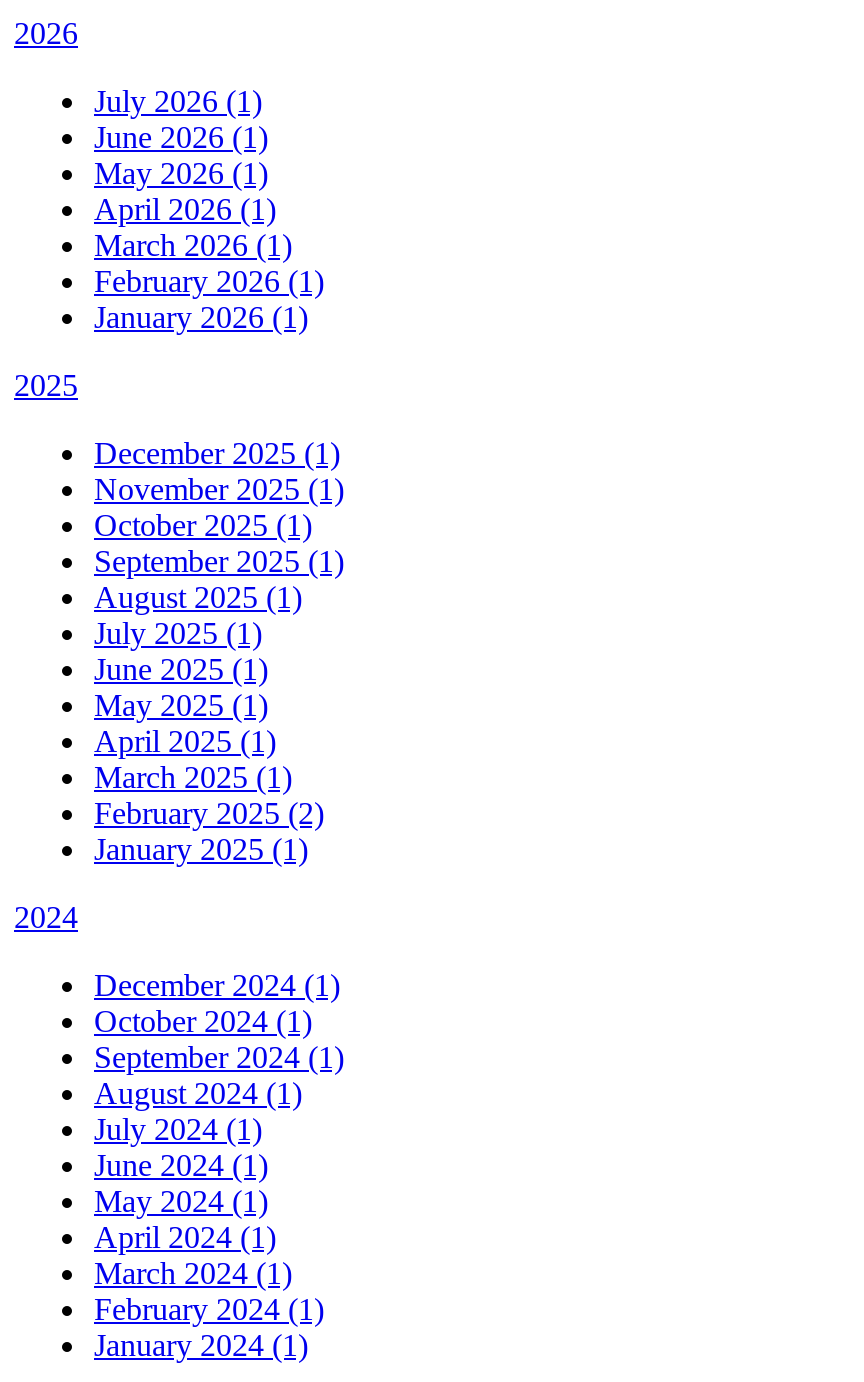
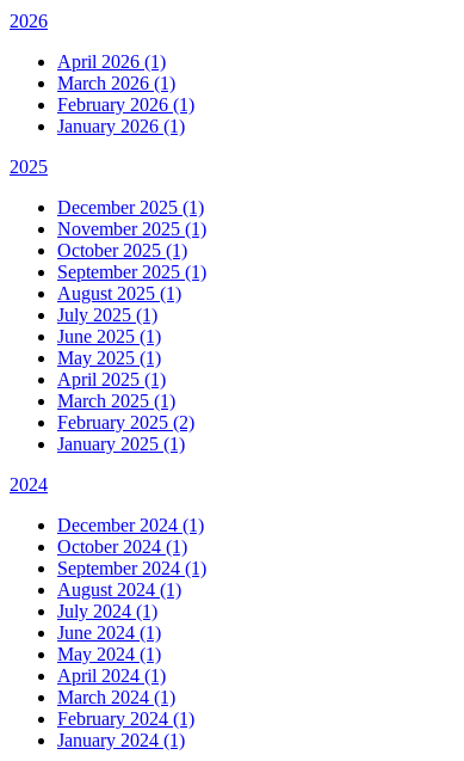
[94,84,268,190] July 2026 (1) | June 2026 (1) | May 2026 (1) -> none

